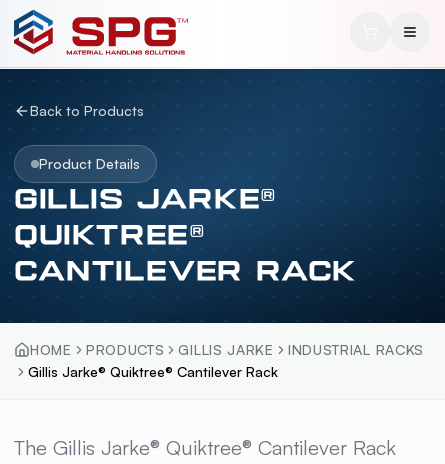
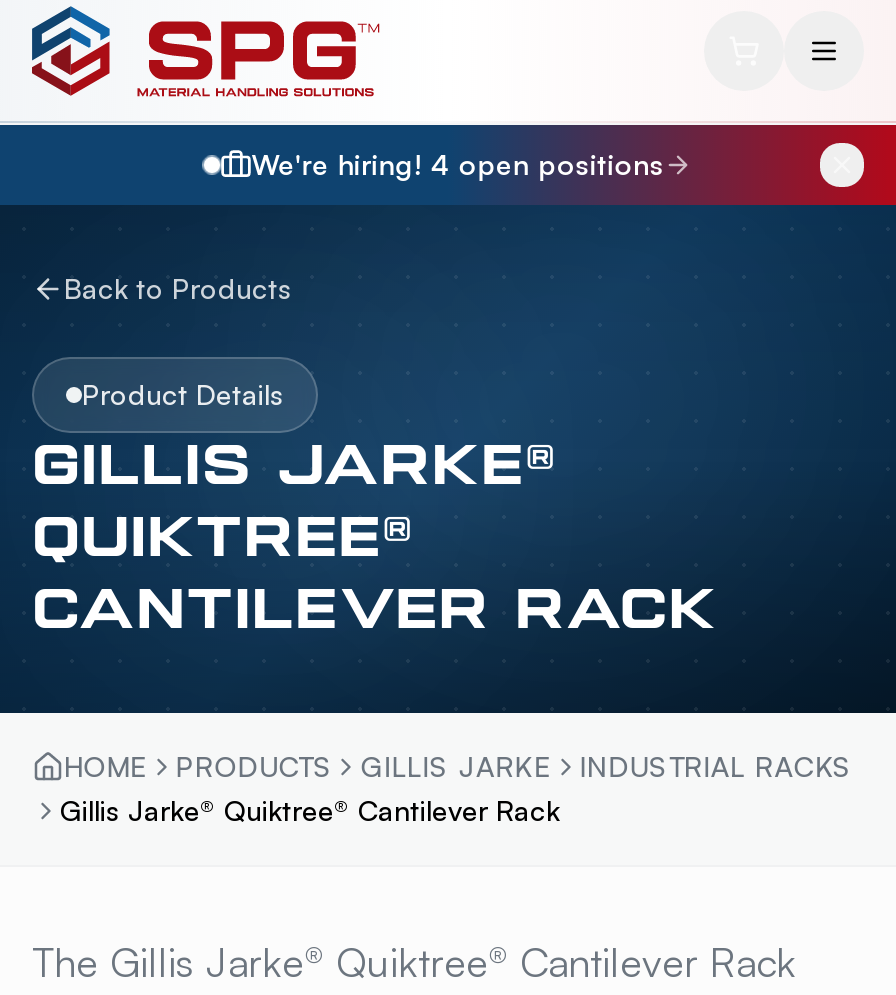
none -> [6,125,416,205] [image]
none -> [251,123,890,207] [image] | We're hiring! 4 open positions

